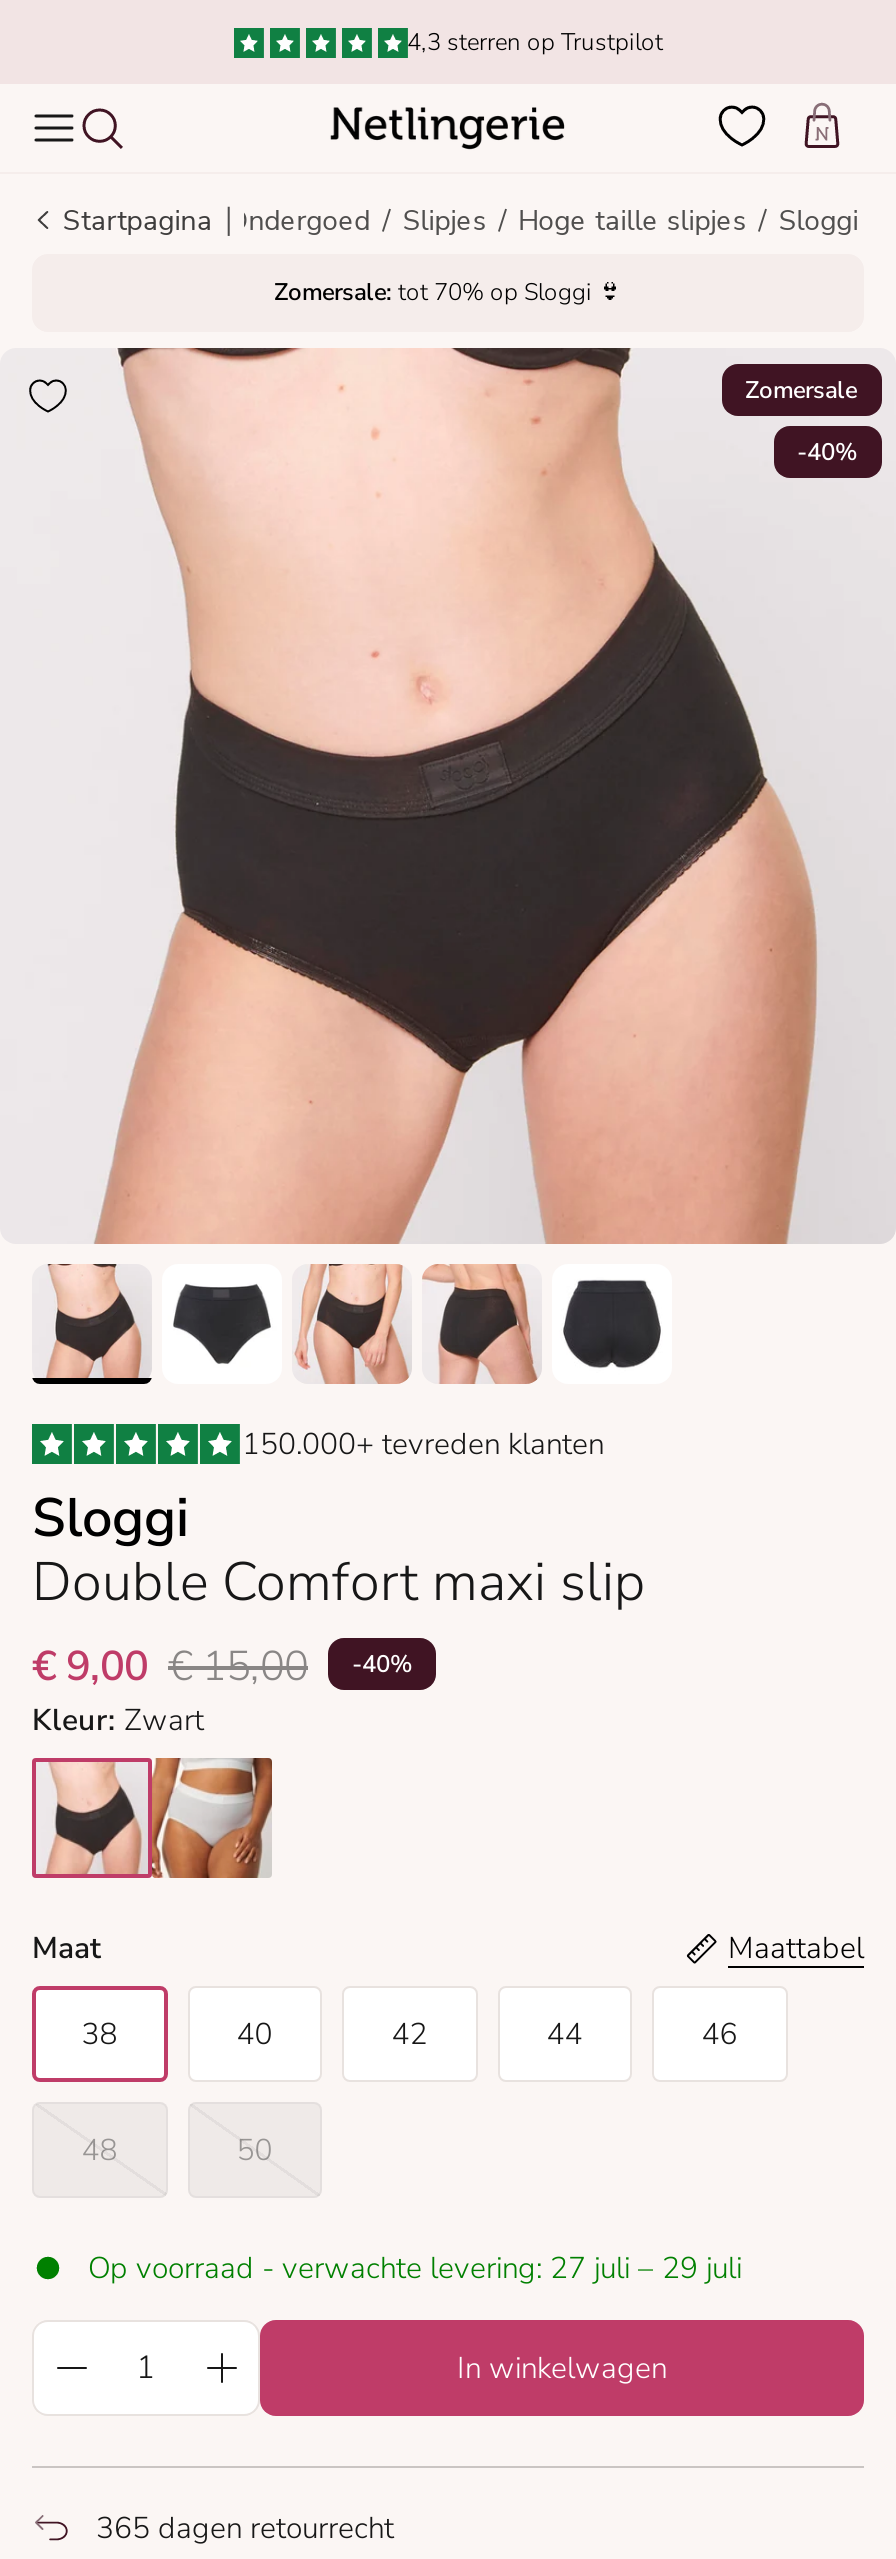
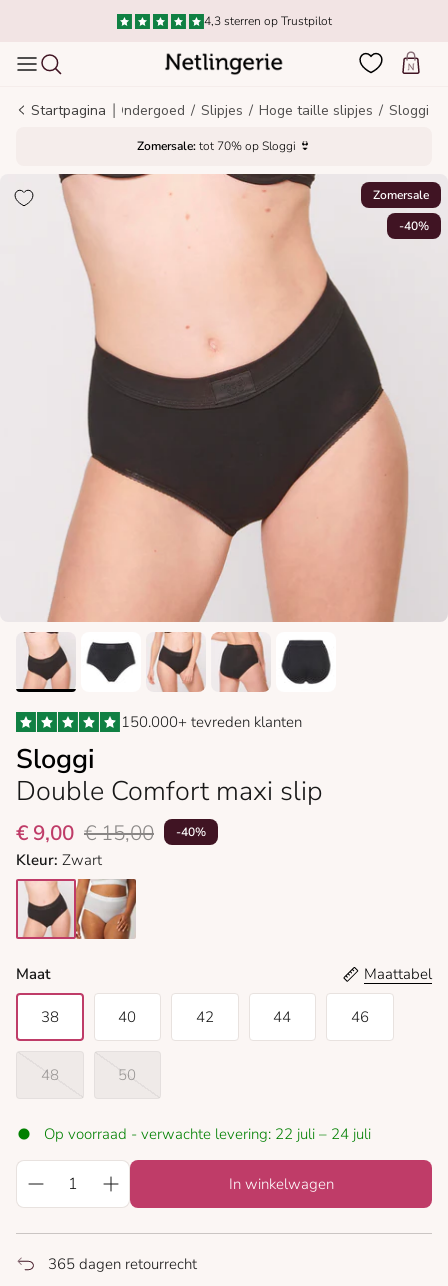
[88,2248,742,2288] Op voorraad - verwachte levering: 27 juli – 29 juli -> [44,1124,371,1144] Op voorraad - verwachte levering: 22 juli – 24 juli

